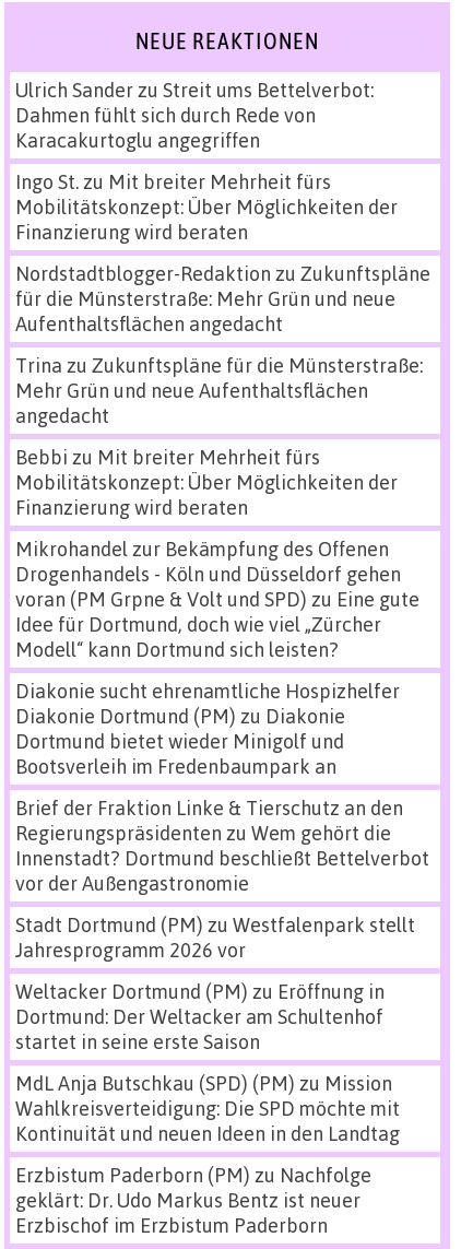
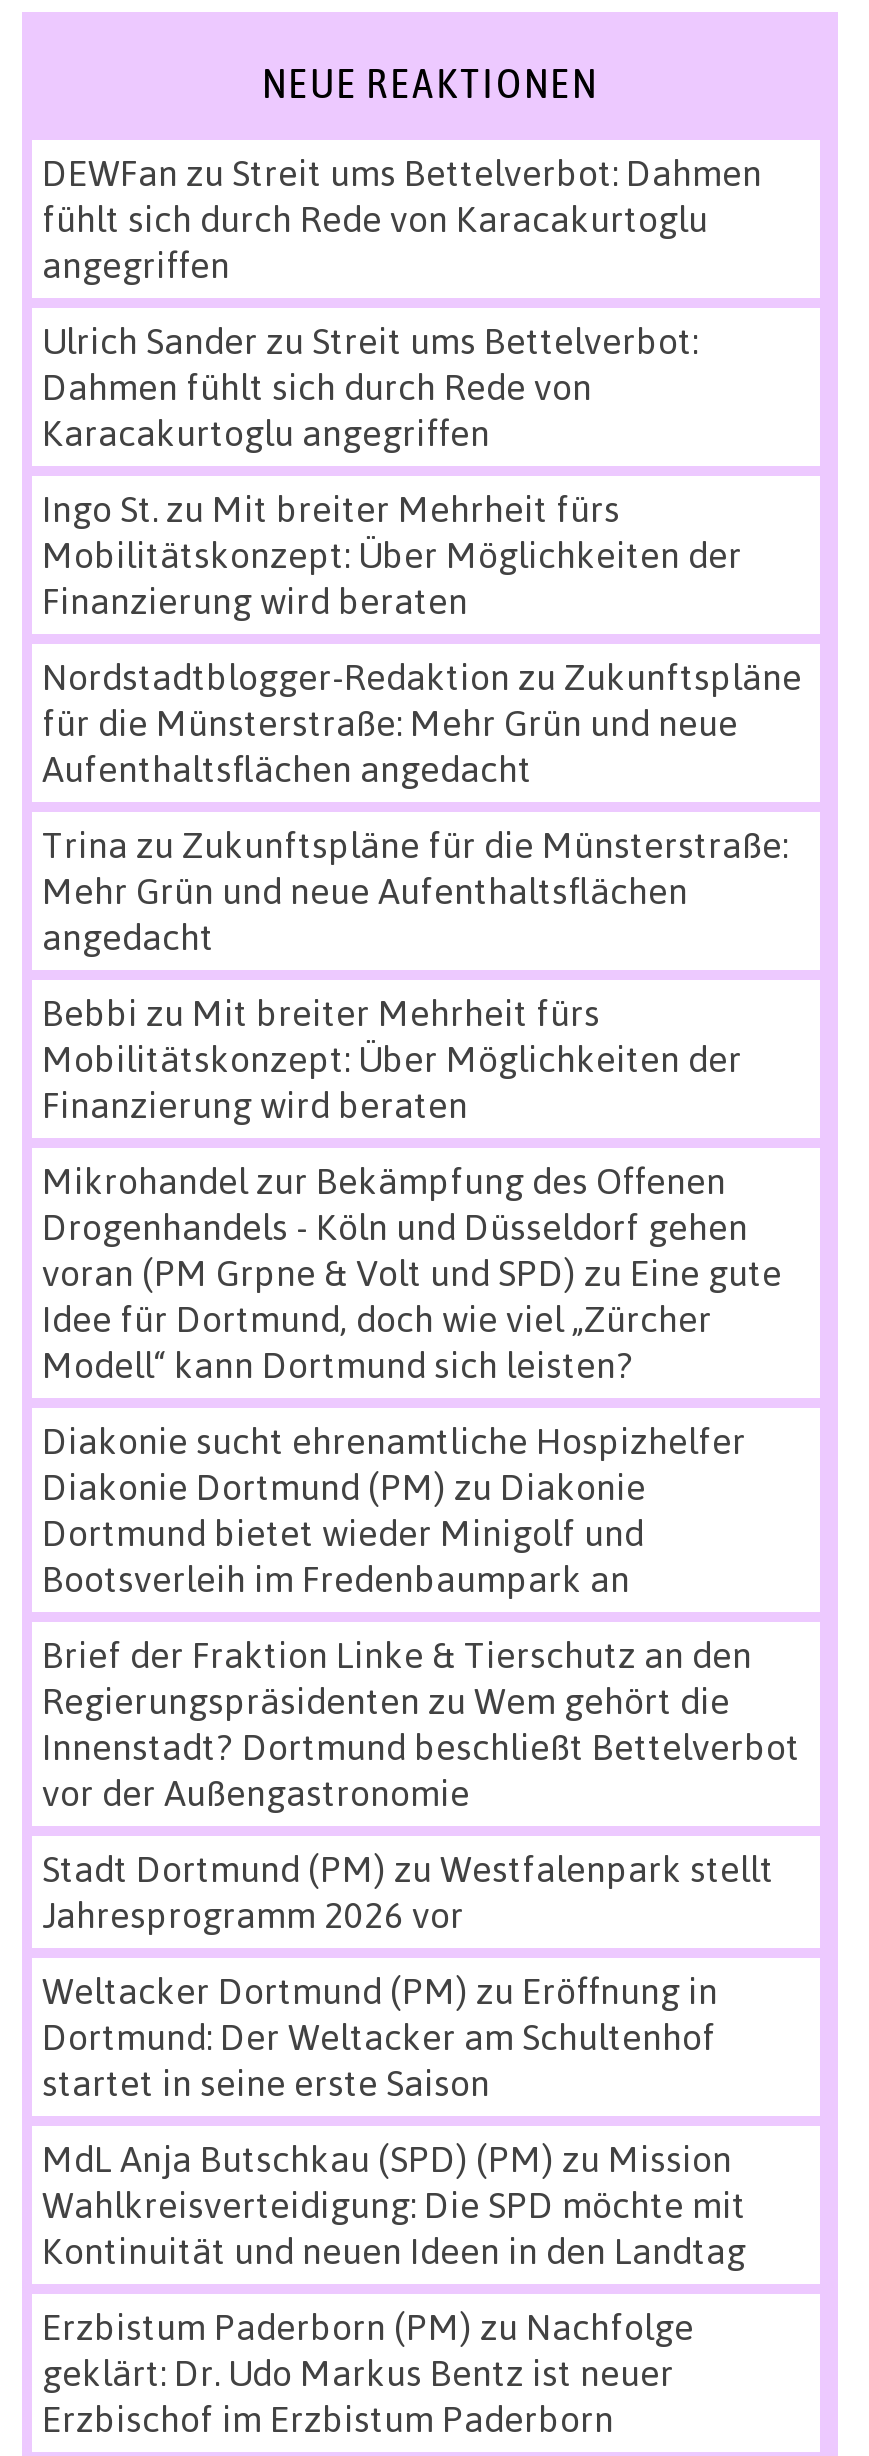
none -> [42,149,762,285] DEWFan zu Streit ums Bettelverbot: Dahmen | fühlt sich durch Rede von Karacakurtoglu | angegriffen

